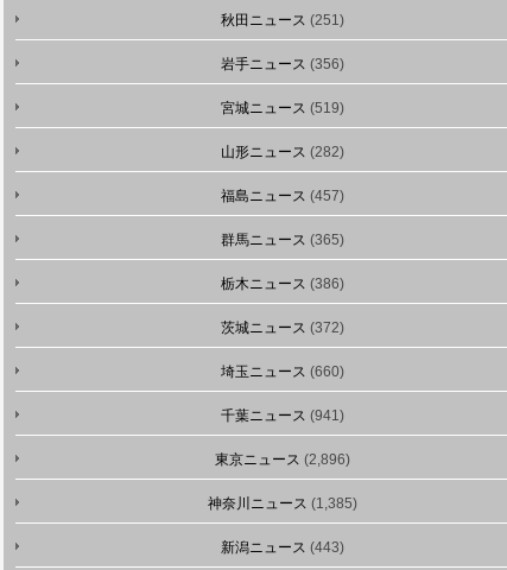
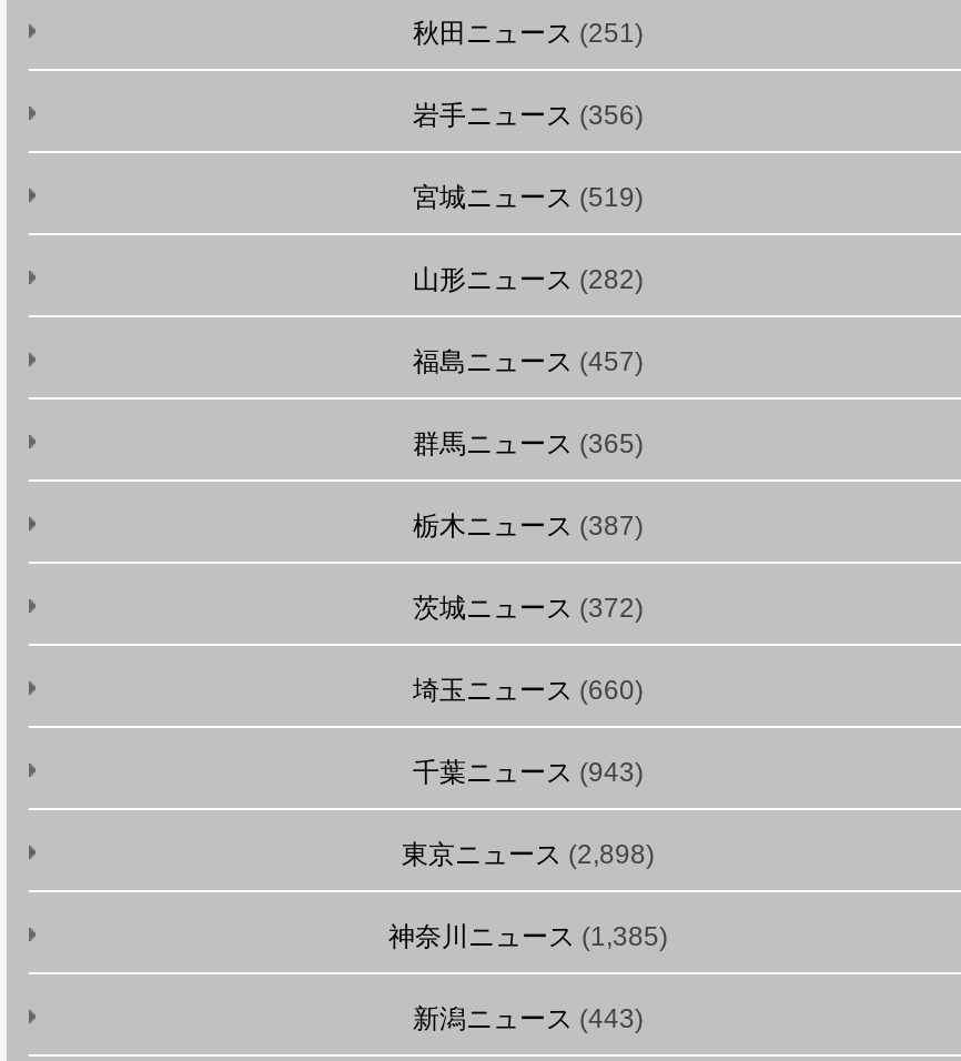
[221,275,344,292] 栃木ニュース(386) -> [413,511,644,542] 栃木ニュース(387)
[221,407,344,424] 千葉ニュース(941) -> [413,757,644,788] 千葉ニュース(943)
[215,451,350,468] 東京ニュース(2,896) -> [402,839,655,870] 東京ニュース(2,898)

